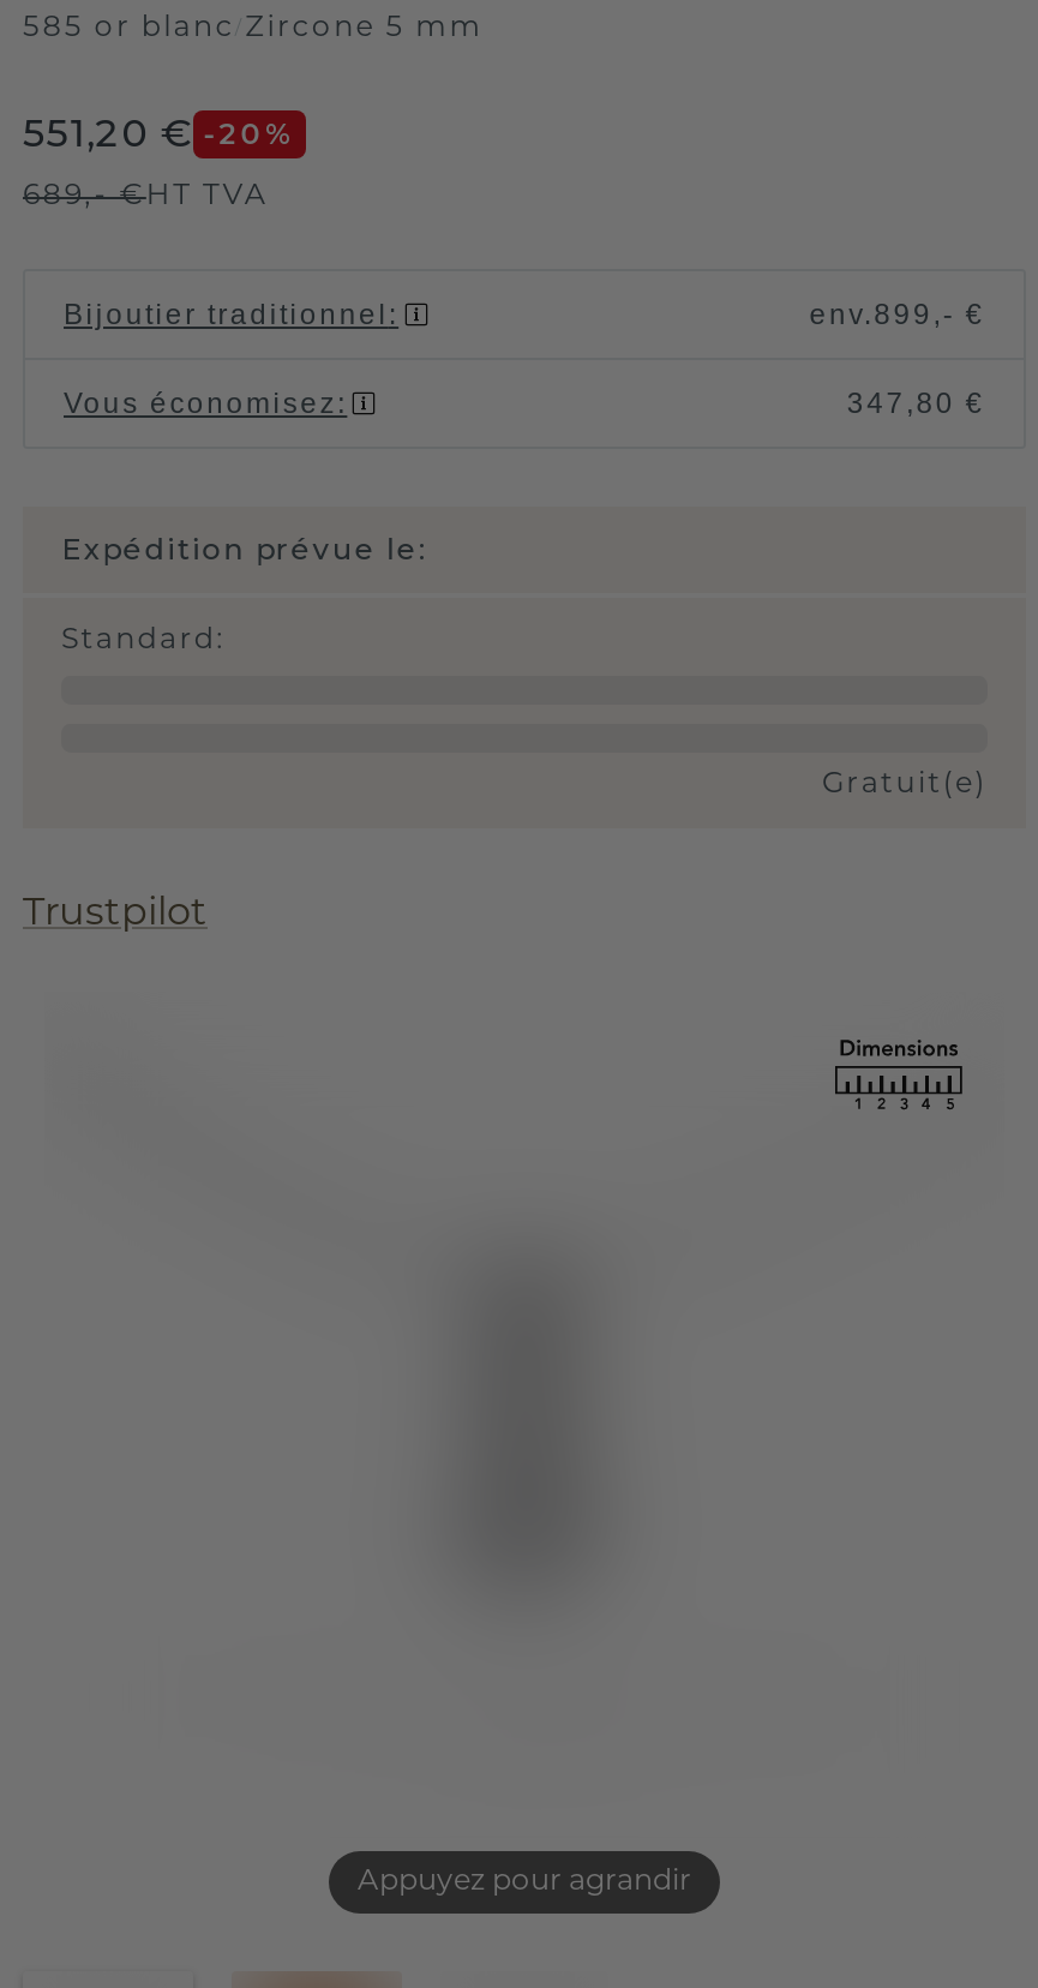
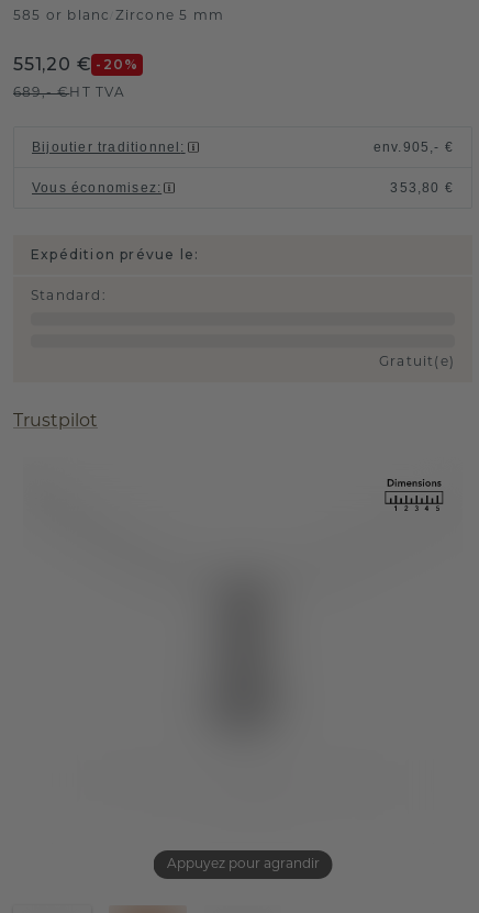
[810,298,985,331] env. 899,- € -> [373,140,454,155] env. 905,- €
[847,387,985,420] 347,80 € -> [390,180,454,196] 353,80 €

